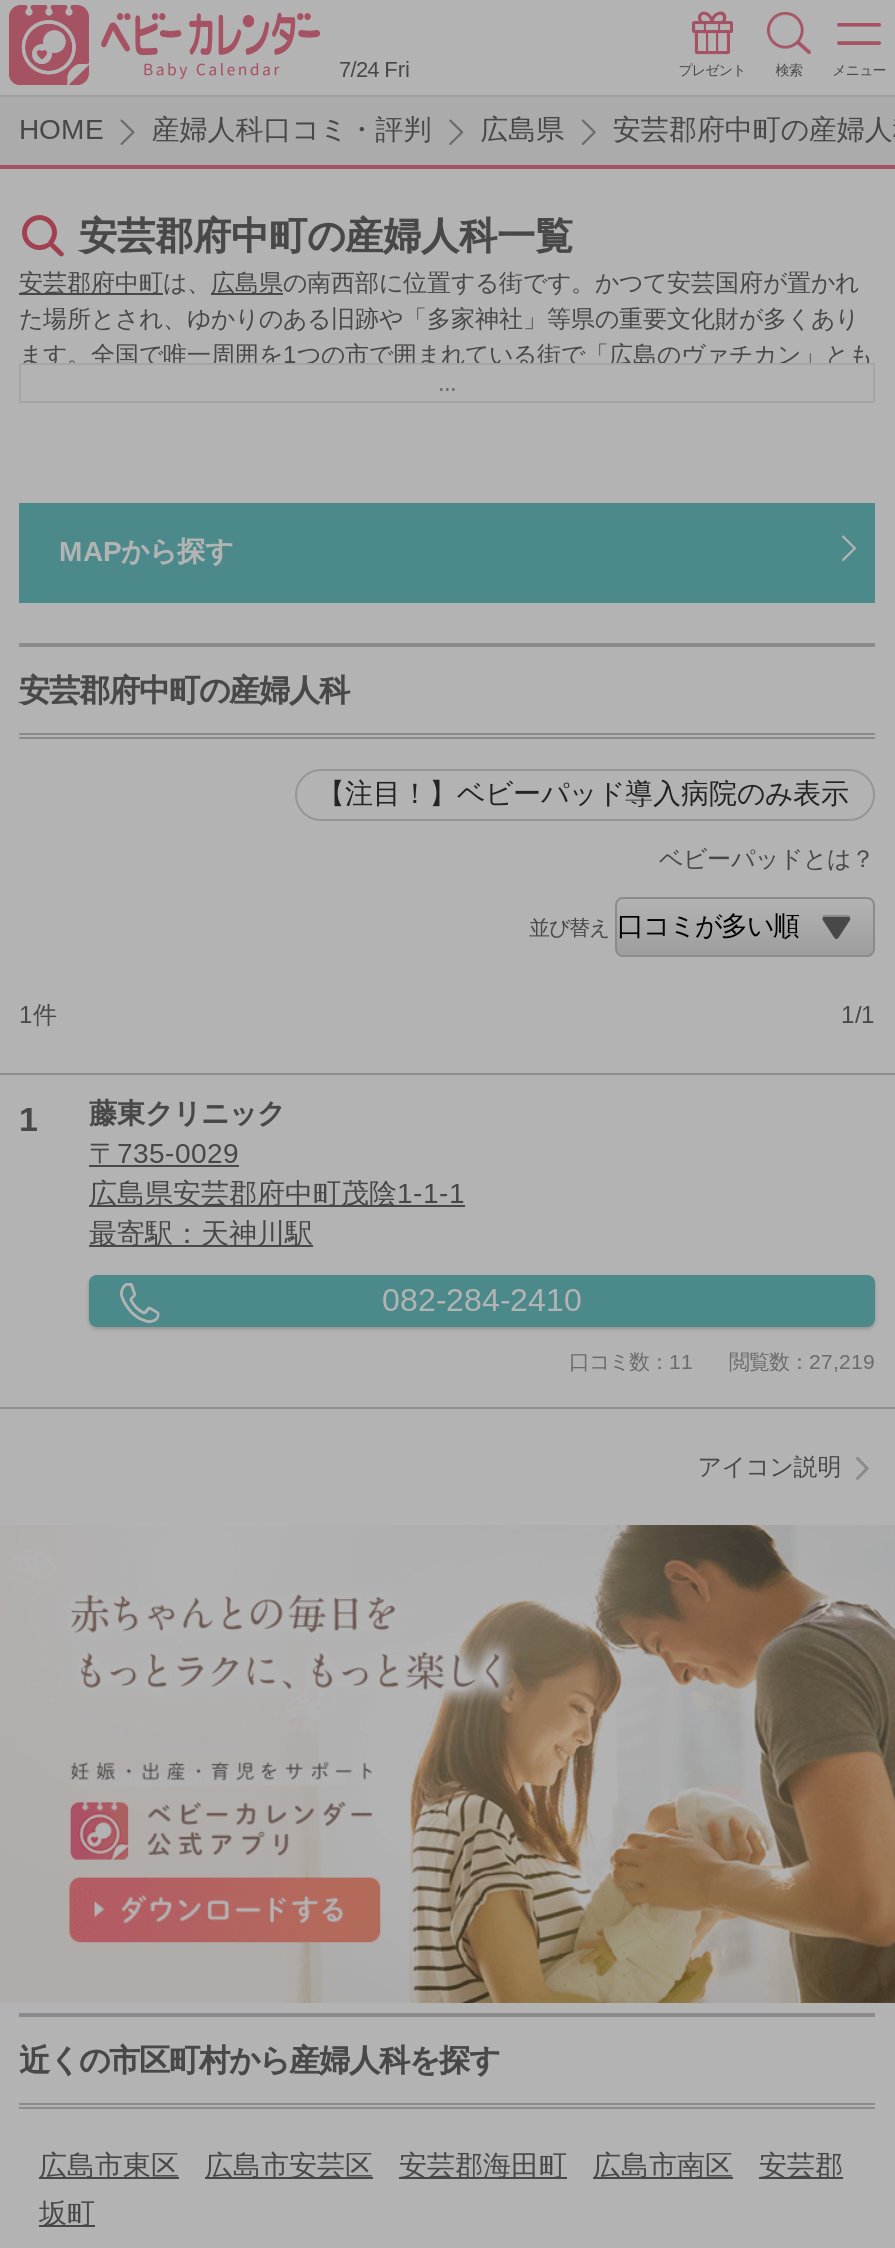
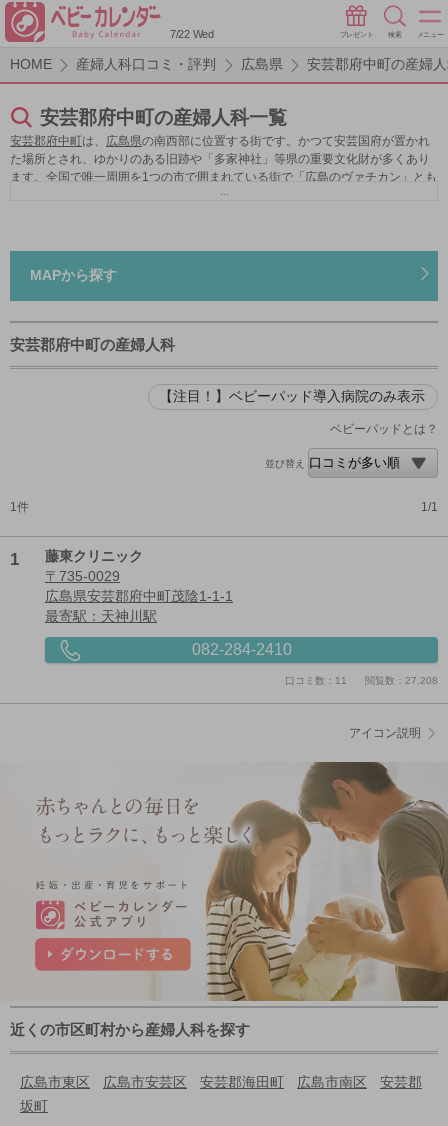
[339,57,409,81] 7/24 Fri -> [170,28,214,40] 7/22 Wed
[569,1351,875,1373] 口コミ数：11 閲覧数：27,219 -> [285,675,438,686] 口コミ数：11 閲覧数：27,208

